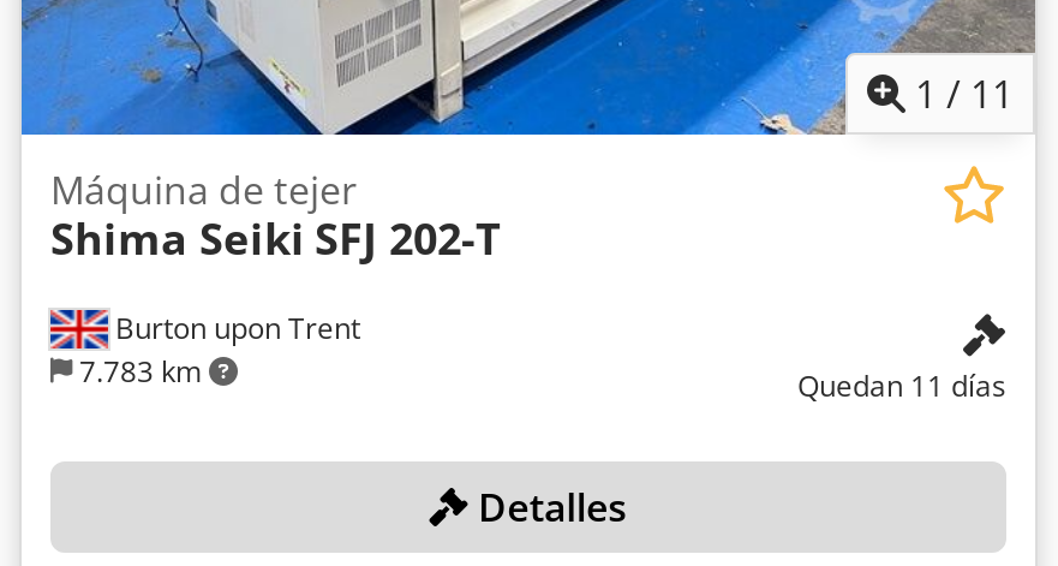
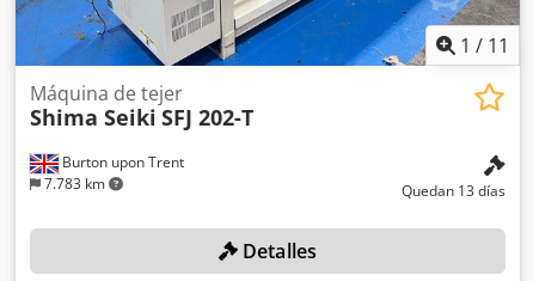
[797,364,1006,405] Quedan 11 días -> [402,181,506,201] Quedan 13 días

